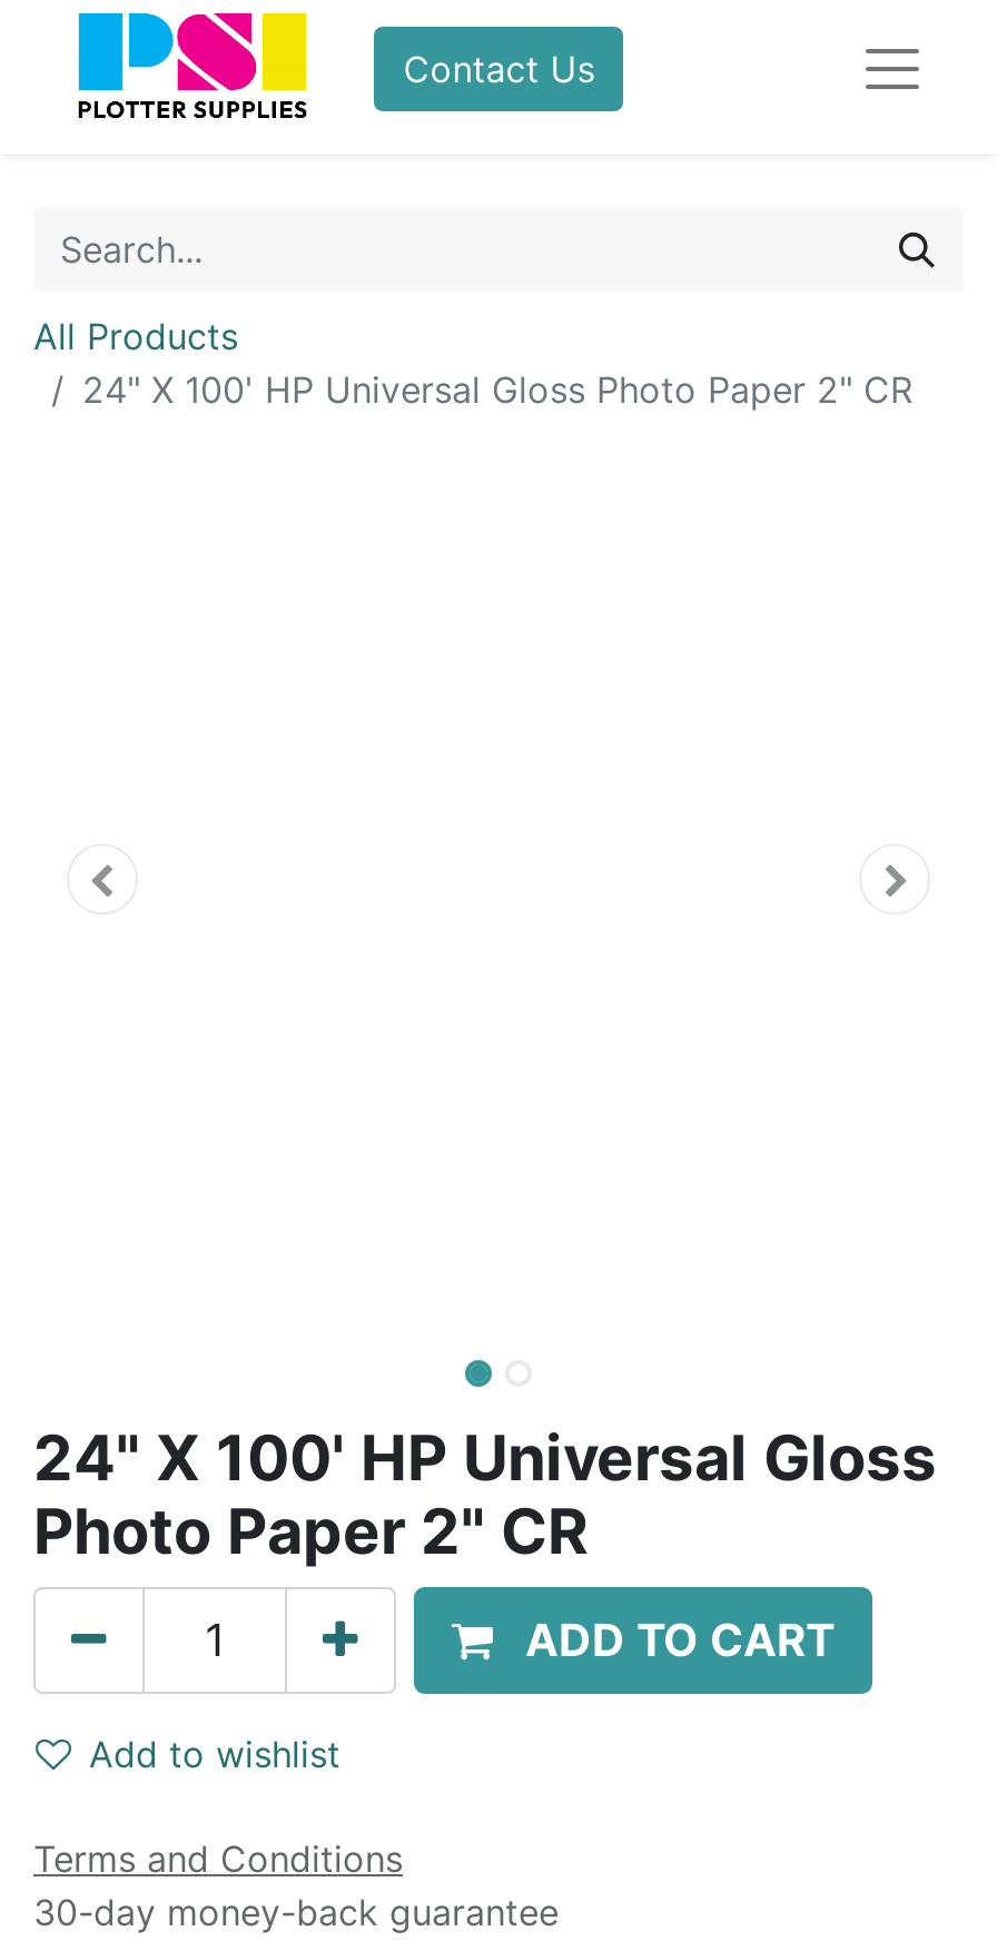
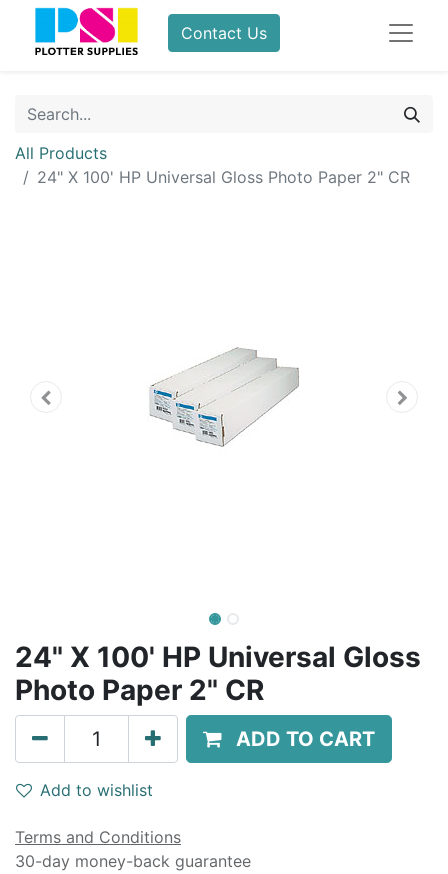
none -> [149,347,300,447] [image]

